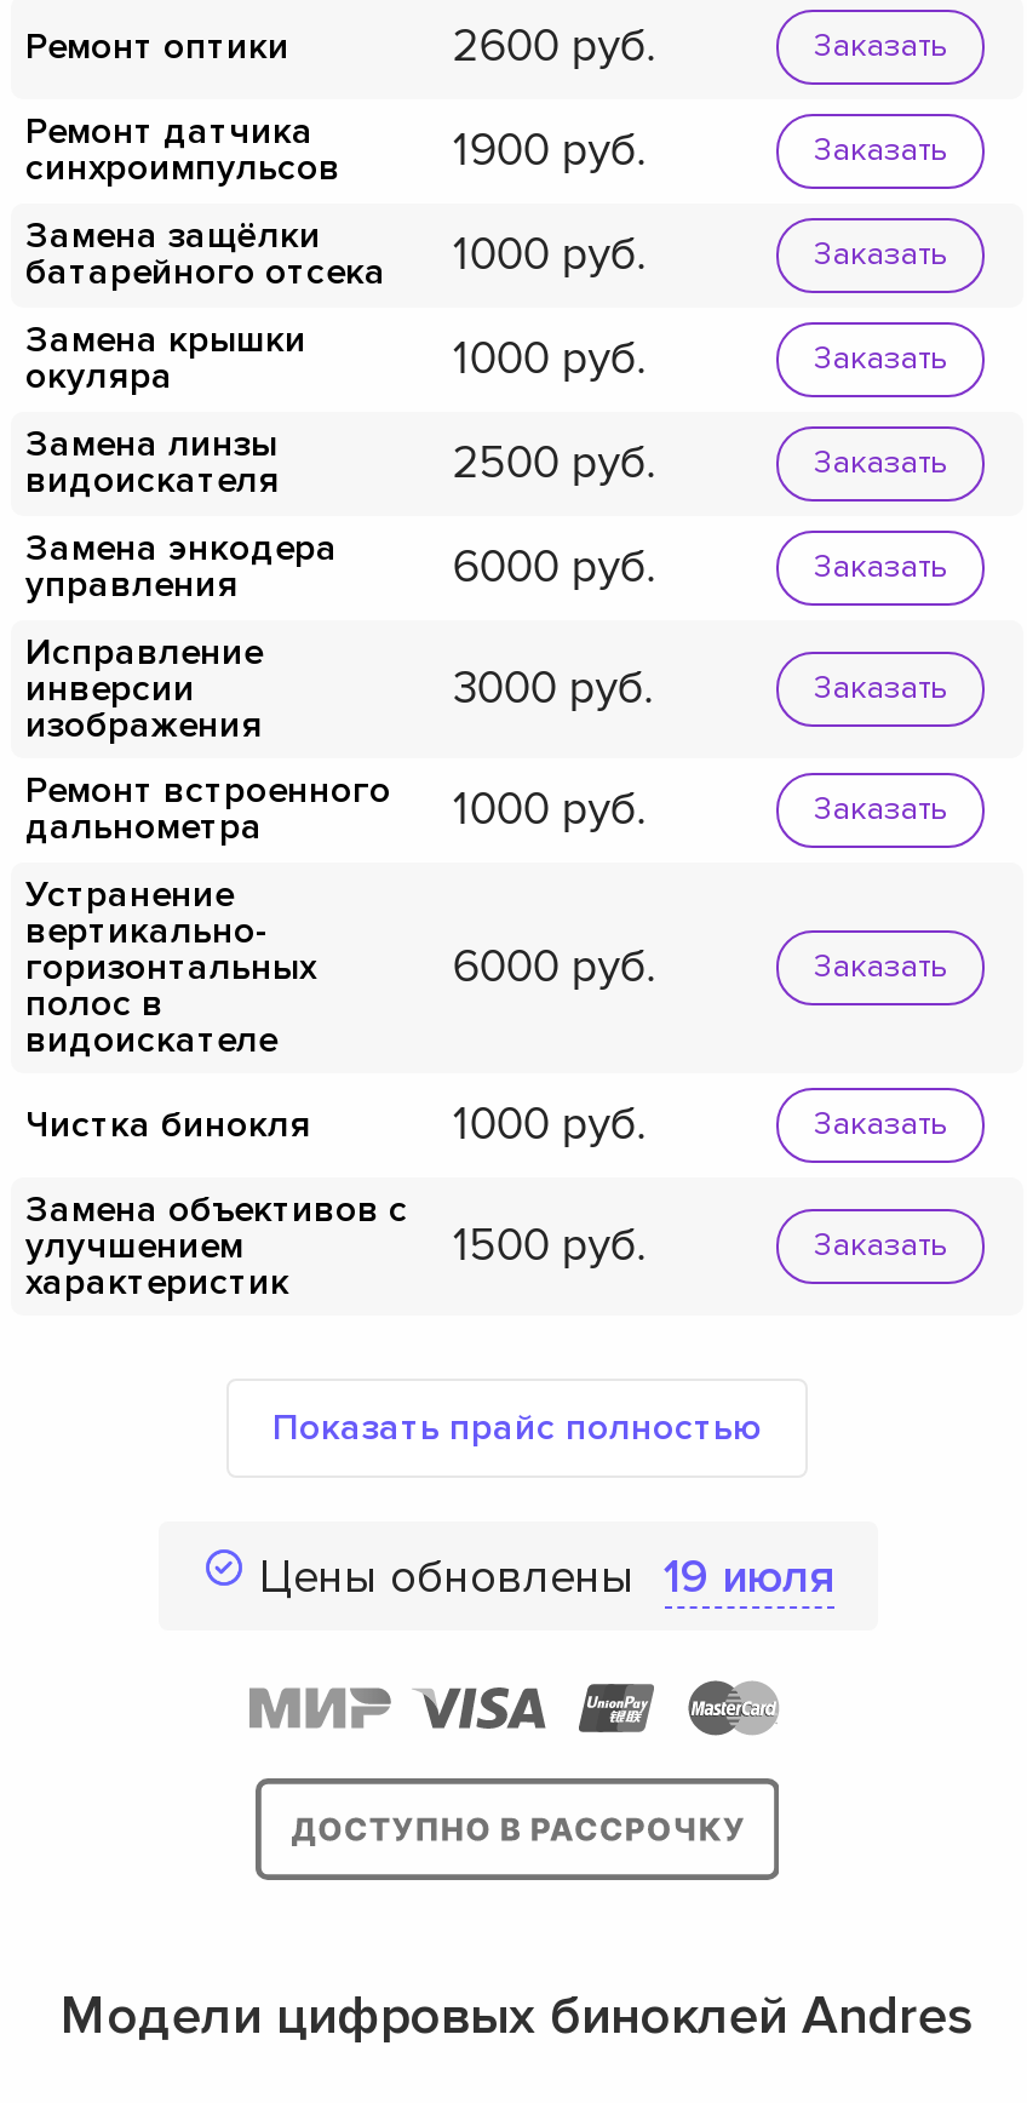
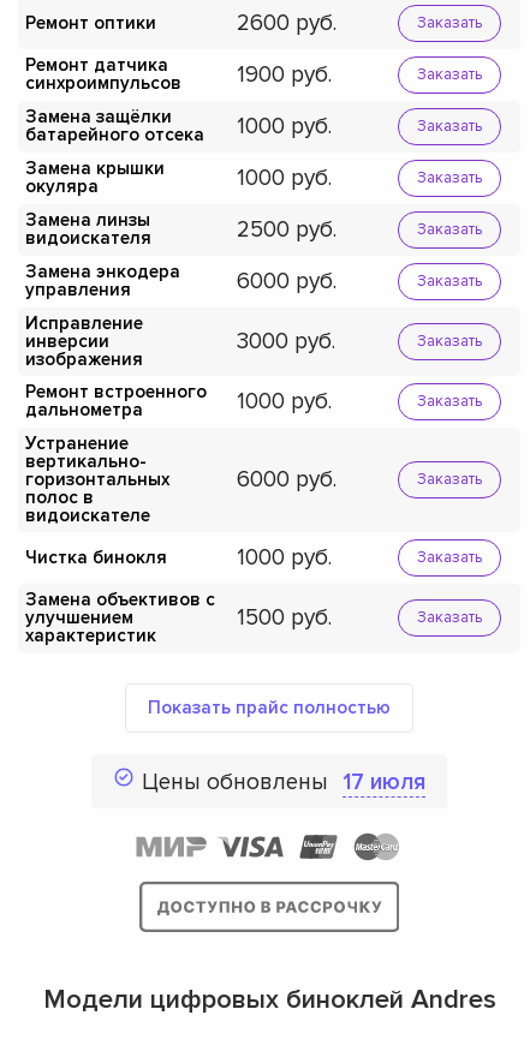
[259,1550,833,1606] Цены обновлены 19 июля -> [142,768,425,796] Цены обновлены 17 июля

